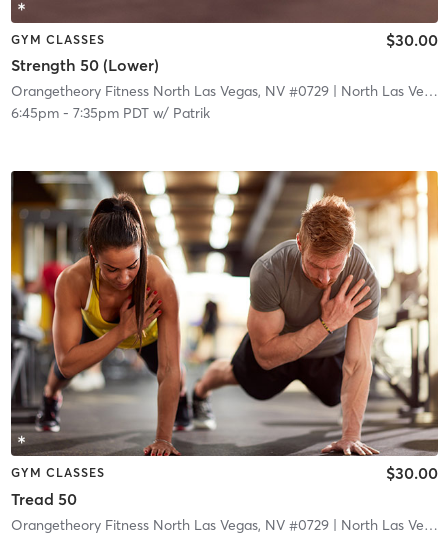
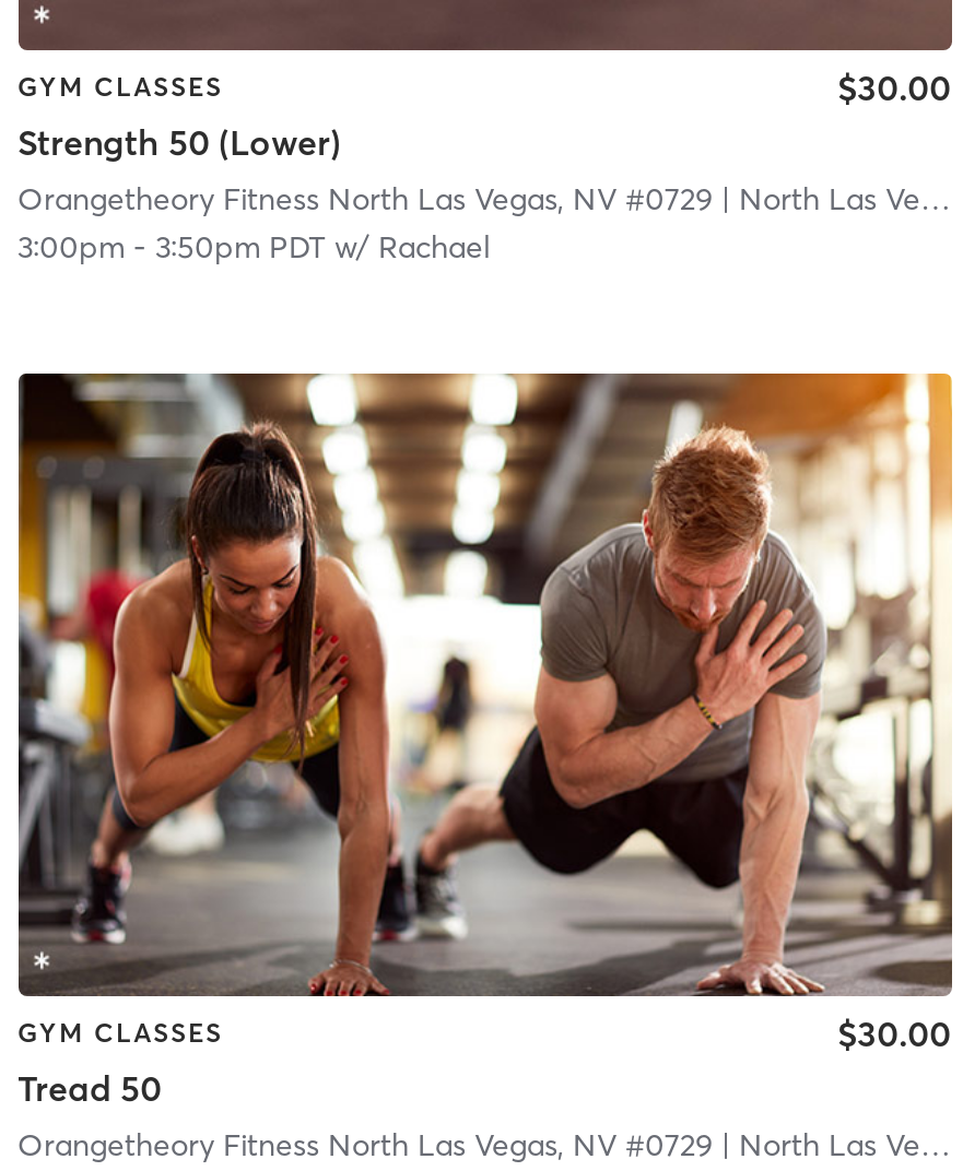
[10,104,209,122] 6:45pm - 7:35pm PDT w/ Patrik -> [17,228,490,268] 3:00pm - 3:50pm PDT w/ Rachael

